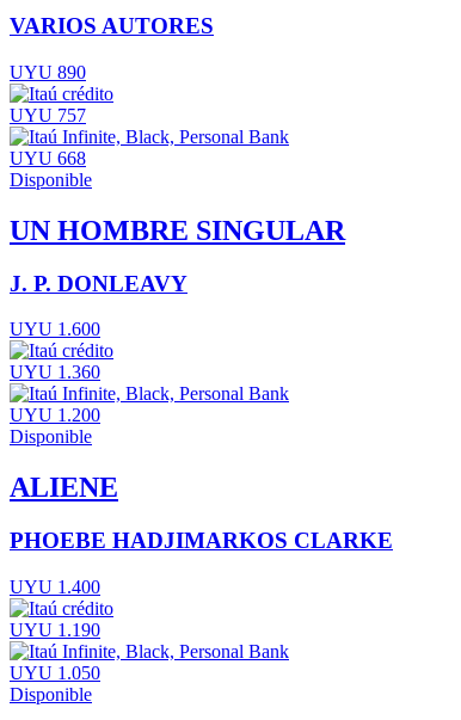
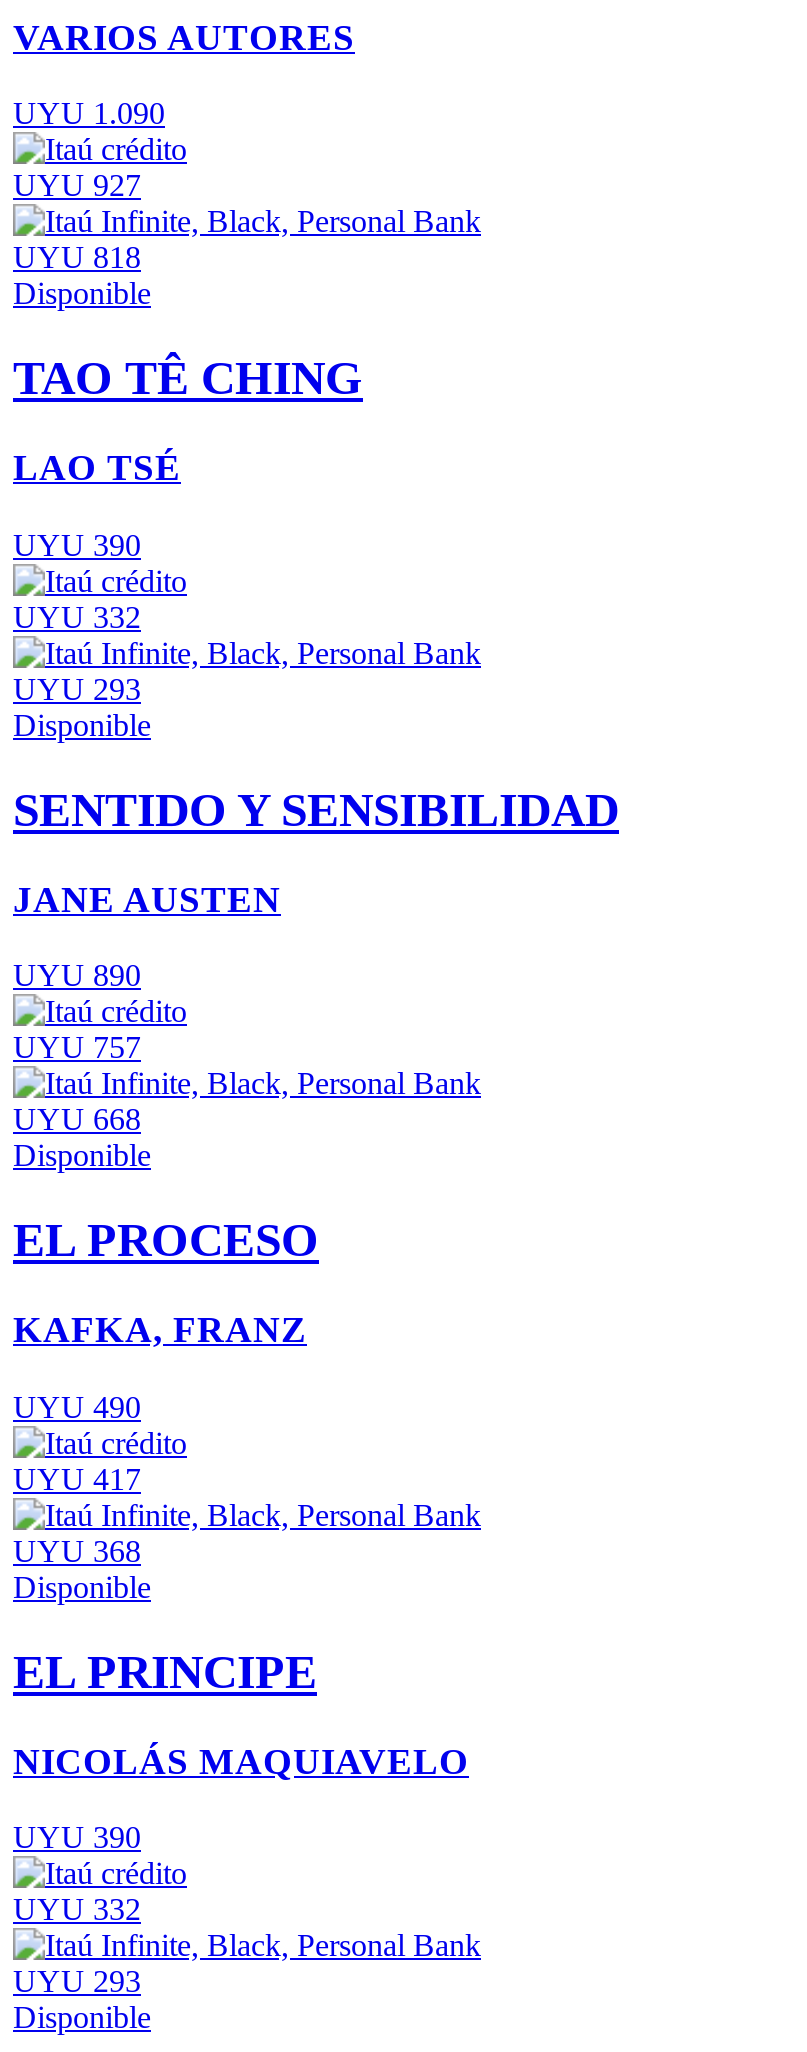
none -> [13,97,619,919] UYU 1.090 | UYU 927 | UYU 818 | Disponible | TAO TÊ CHING | LAO TSÉ | UYU 390 | UYU 332 | UYU 293 | Disponible | SENTIDO Y SENSIBILIDAD | JANE AUSTEN
[10,215,345,246] UN HOMBRE SINGULAR -> [13,1214,319,1266] EL PROCESO
[10,271,188,296] J. P. DONLEAVY -> [13,1308,307,1350] KAFKA, FRANZ
[10,319,100,339] UYU 1.600 -> [13,1390,141,1424] UYU 490
[10,362,100,382] UYU 1.360 -> [13,1462,141,1496] UYU 417
[10,405,100,425] UYU 1.200 -> [13,1534,141,1568] UYU 368
[10,472,118,503] ALIENE -> [13,1645,317,1697] EL PRINCIPE
[10,528,393,553] PHOEBE HADJIMARKOS CLARKE -> [13,1739,469,1781] NICOLÁS MAQUIAVELO
[10,576,100,597] UYU 1.400 -> [13,1821,141,1855] UYU 390
[10,619,100,640] UYU 1.190 -> [13,1893,141,1927] UYU 332
[10,662,100,683] UYU 1.050 -> [13,1965,141,1999] UYU 293

